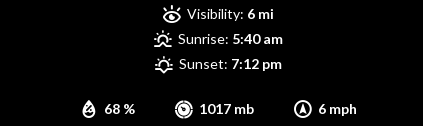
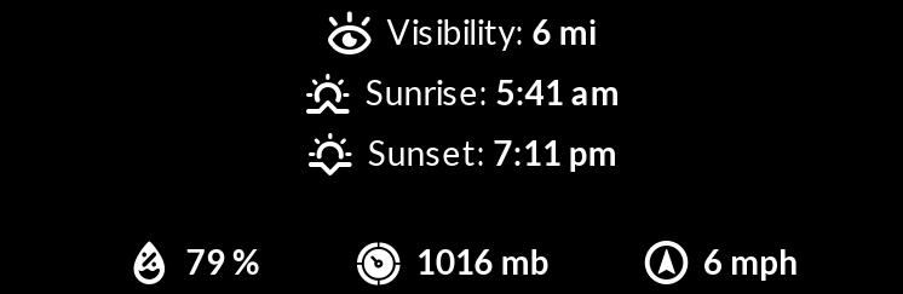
[178,30,283,47] Sunrise: 5:40 am -> [365,73,619,114] Sunrise: 5:41 am
[179,55,282,72] Sunset: 7:12 pm -> [367,133,617,174] Sunset: 7:11 pm
[104,100,135,117] 68 % -> [186,242,261,283] 79 %
[199,100,254,117] 1017 mb -> [416,242,549,283] 1016 mb

